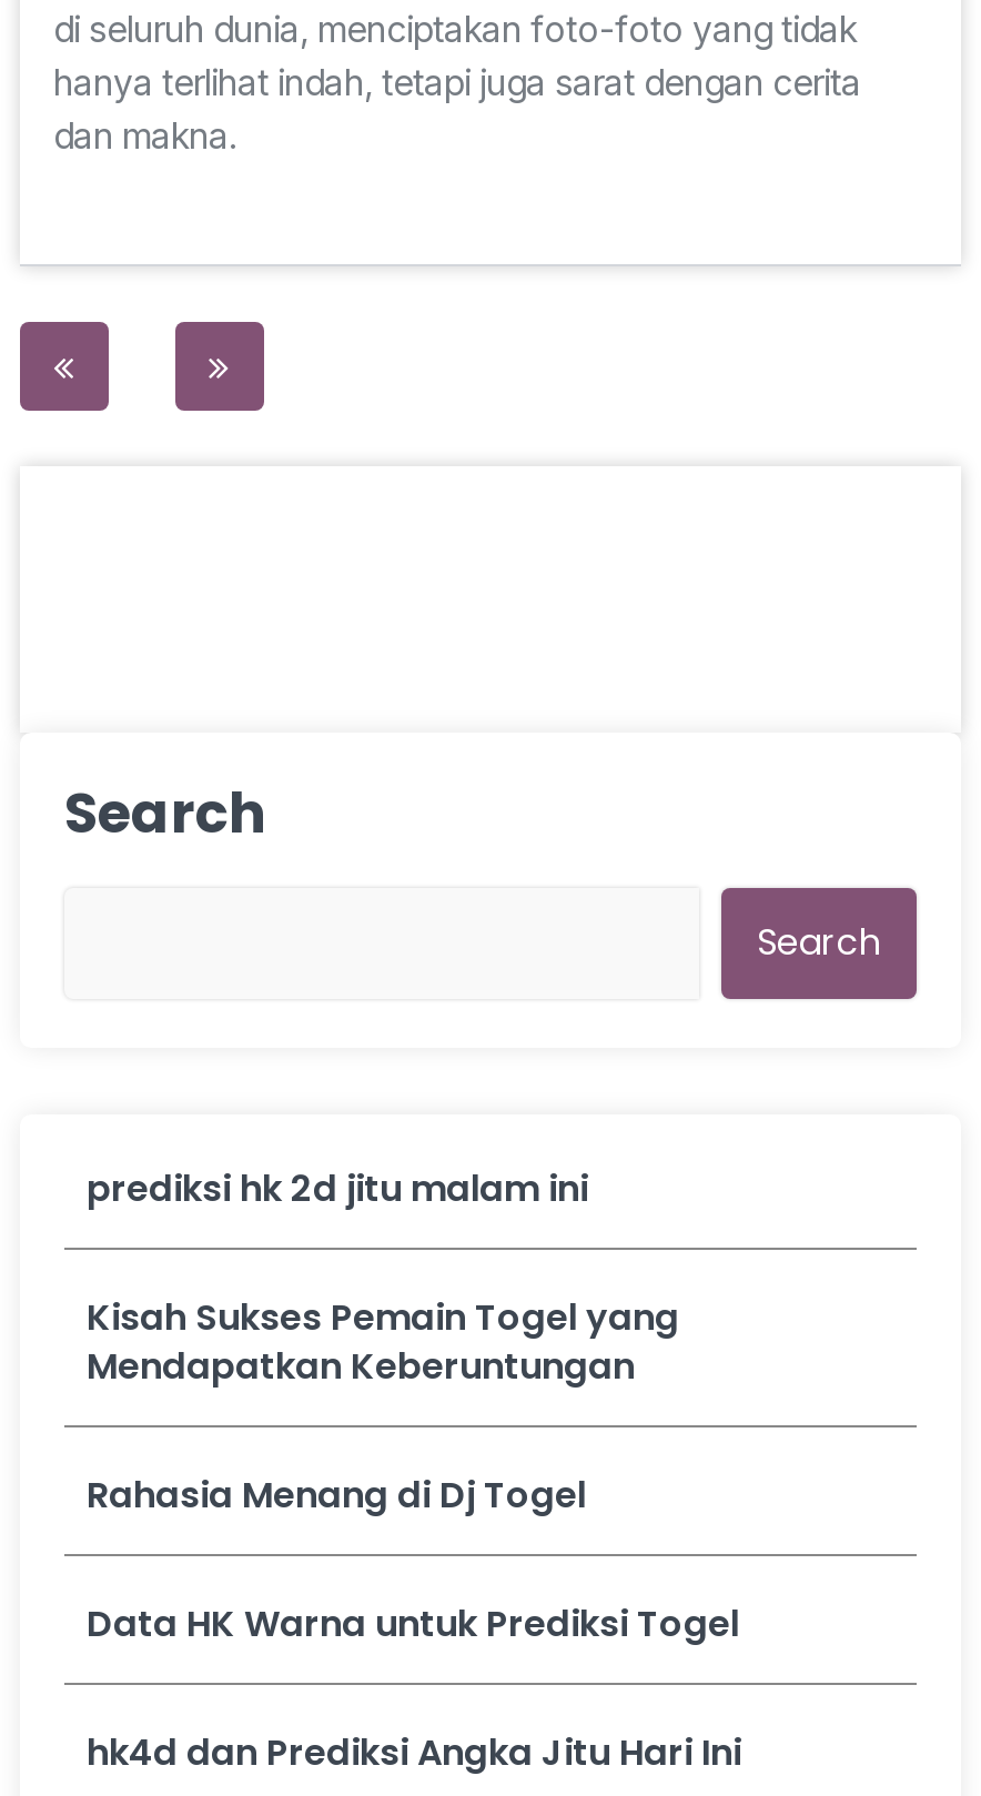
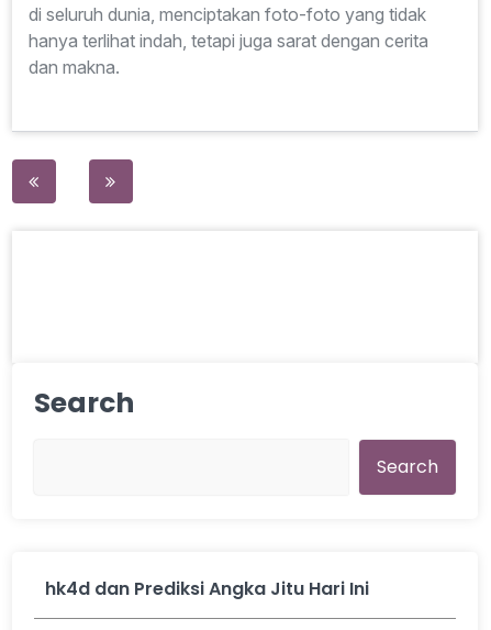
[87,1163,739,1649] prediksi hk 2d jitu malam ini | Kisah Sukses Pemain Togel yang | Mendapatkan Keberuntungan | Rahasia Menang di Dj Togel | Data HK Warna untuk Prediksi Togel -> none

